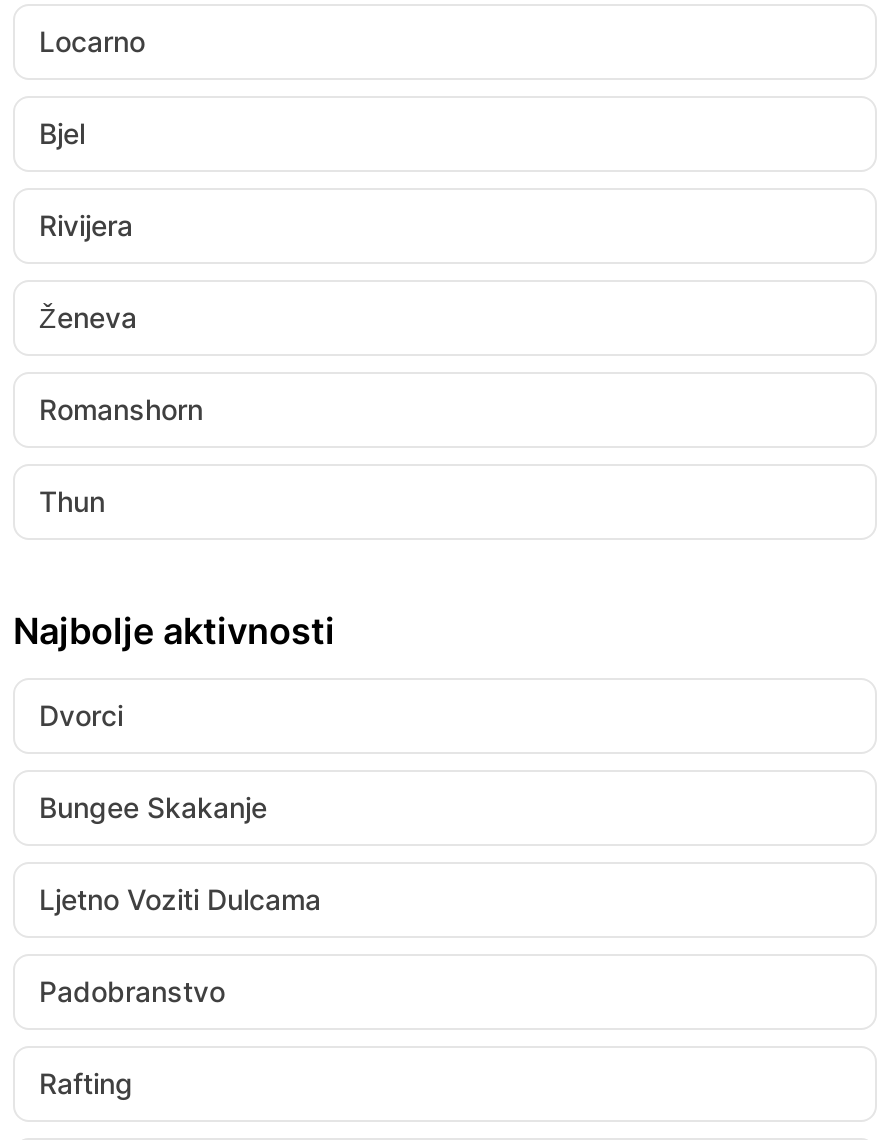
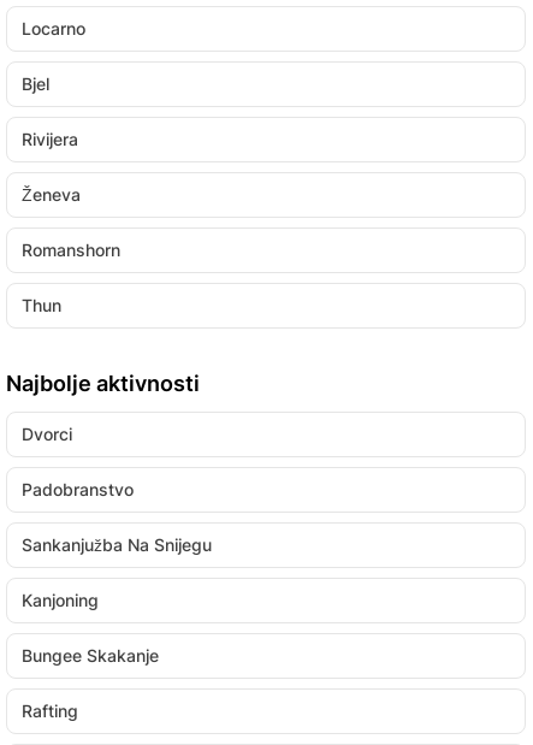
moved [39,790,267,824] -> [22,645,159,666]: Bungee Skakanje
[39,882,321,916] Ljetno Voziti Dulcama -> none
moved [39,974,225,1008] -> [22,479,134,499]: Padobranstvo
none -> [22,534,212,610] Sankanjužba Na Snijegu | Kanjoning

